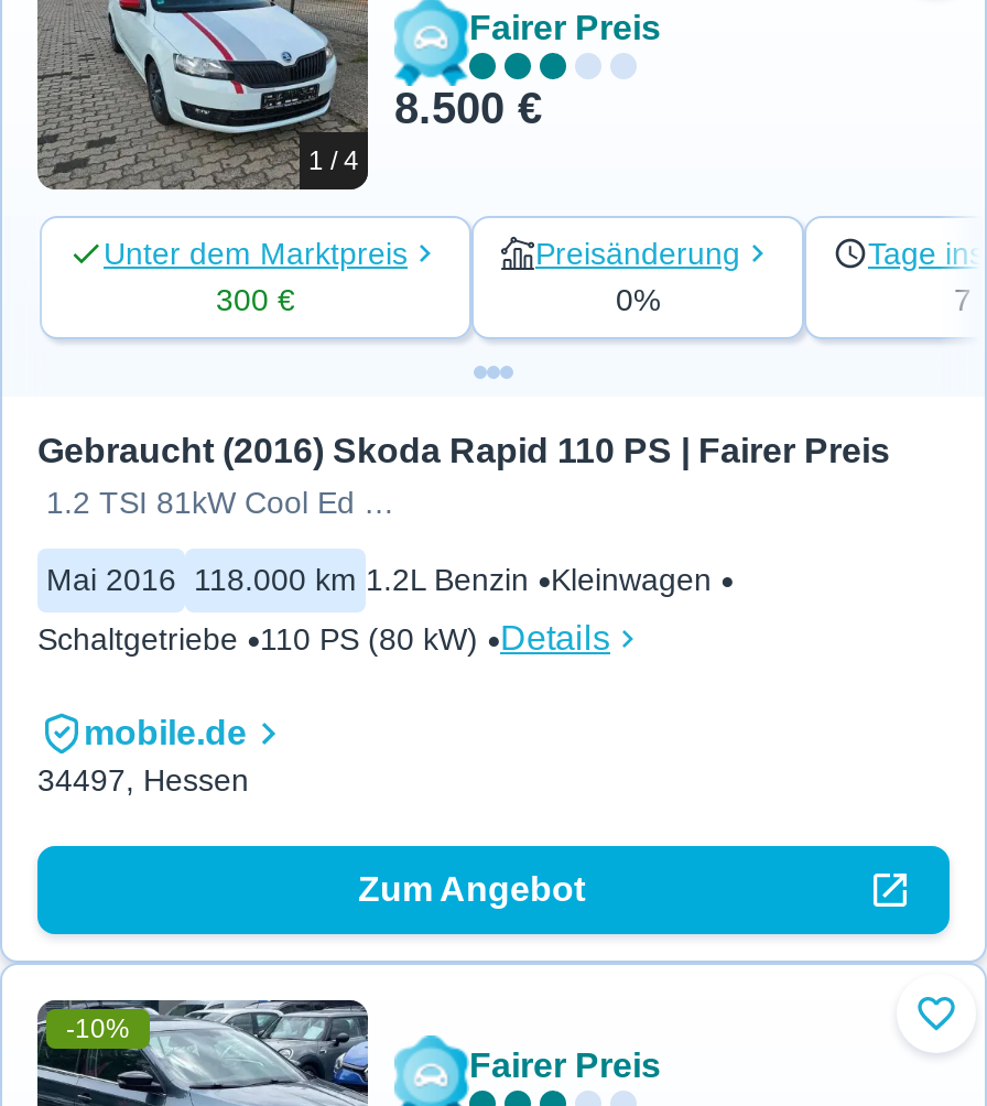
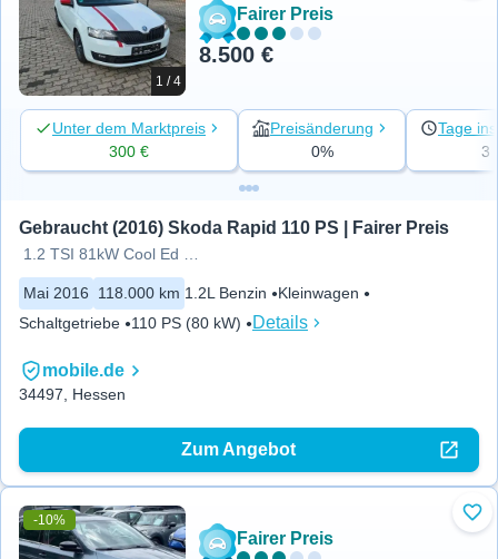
[954,281,972,317] 7 -> [481,142,490,160] 3

